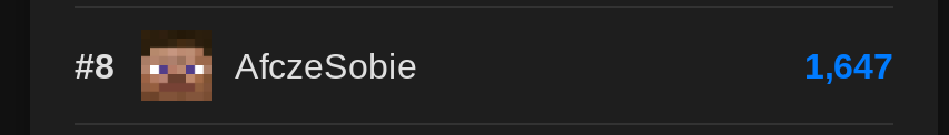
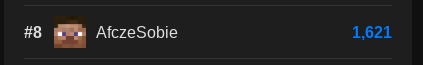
[804,46,893,84] 1,647 -> [352,23,392,40] 1,621

